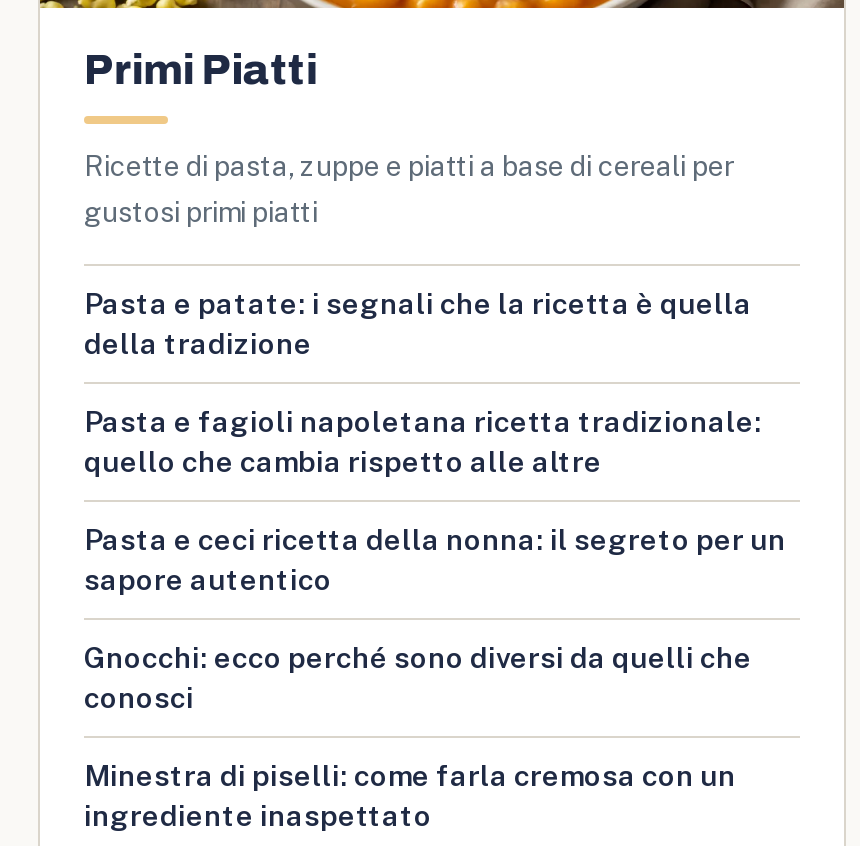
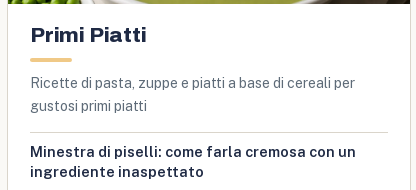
[84,286,786,714] Pasta e patate: i segnali che la ricetta è quella | della tradizione | Pasta e fagioli napoletana ricetta tradizionale: | quello che cambia rispetto alle altre | Pasta e ceci ricetta della nonna: il segreto per un | sapore autentico | Gnocchi: ecco perché sono diversi da quelli che | conosci -> none

